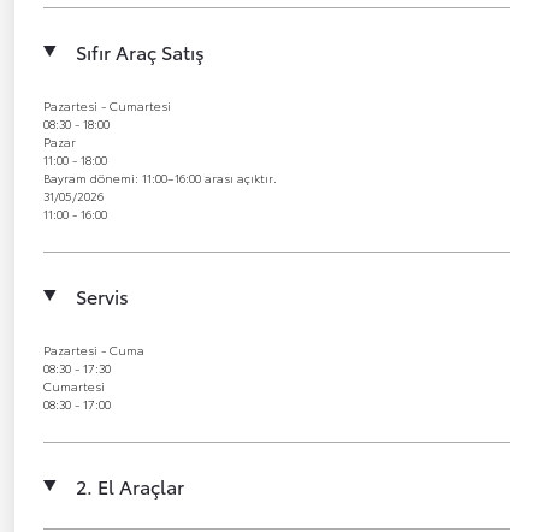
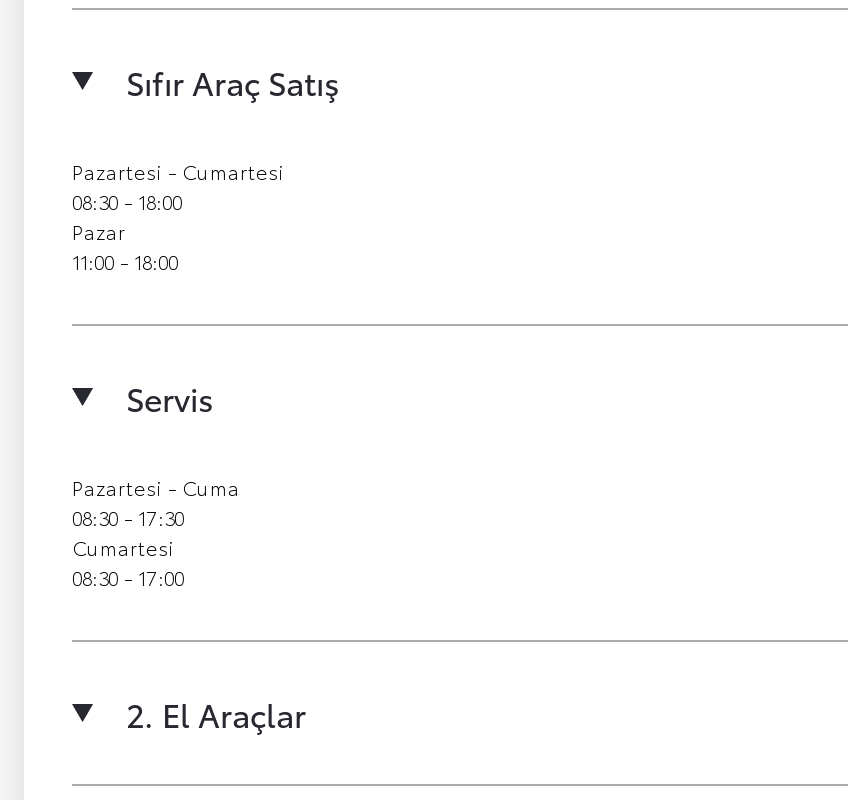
[43,169,277,223] Bayram dönemi: 11:00–16:00 arası açıktır. | 31/05/2026 | 11:00 - 16:00 -> none

